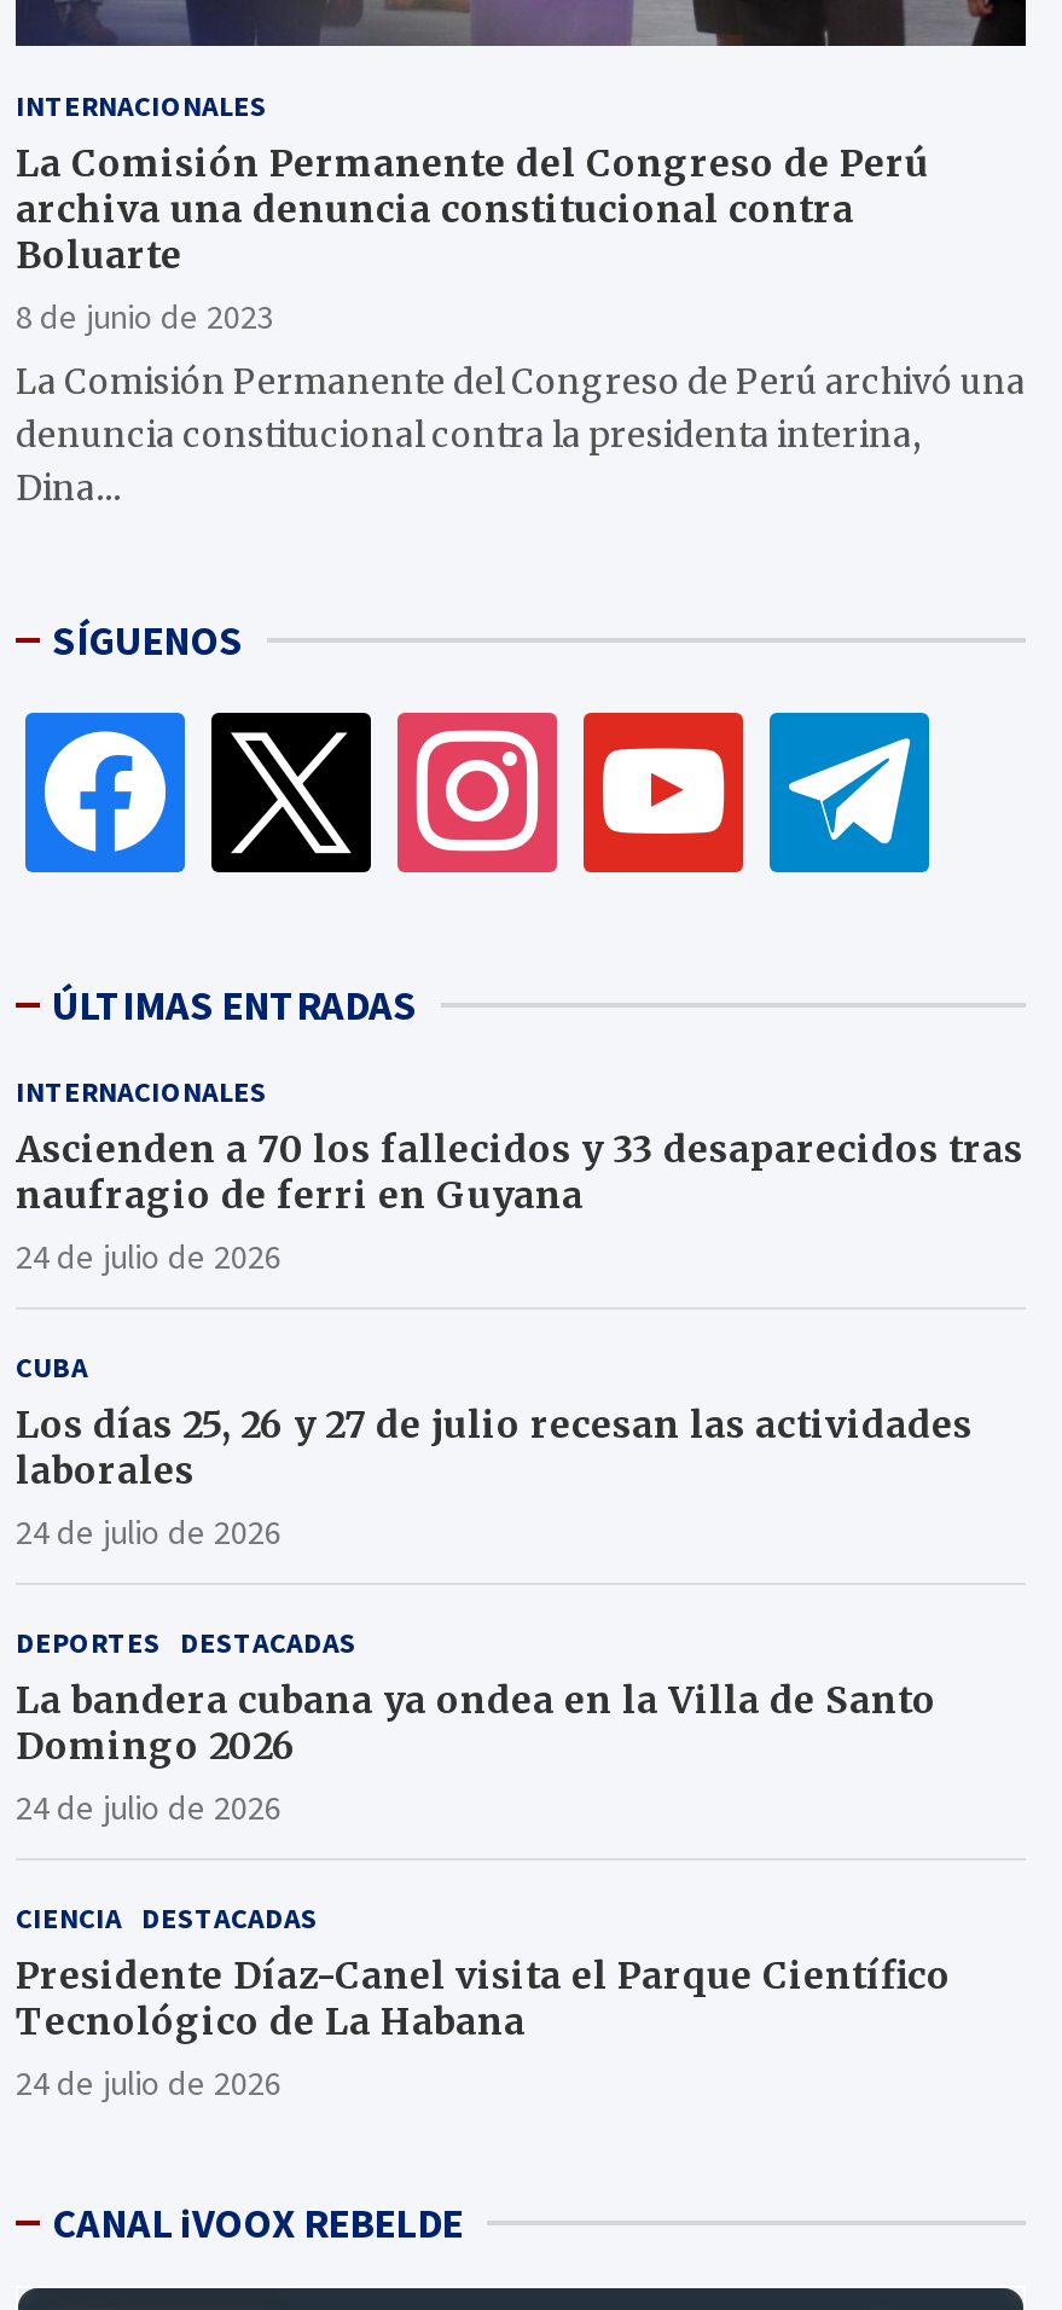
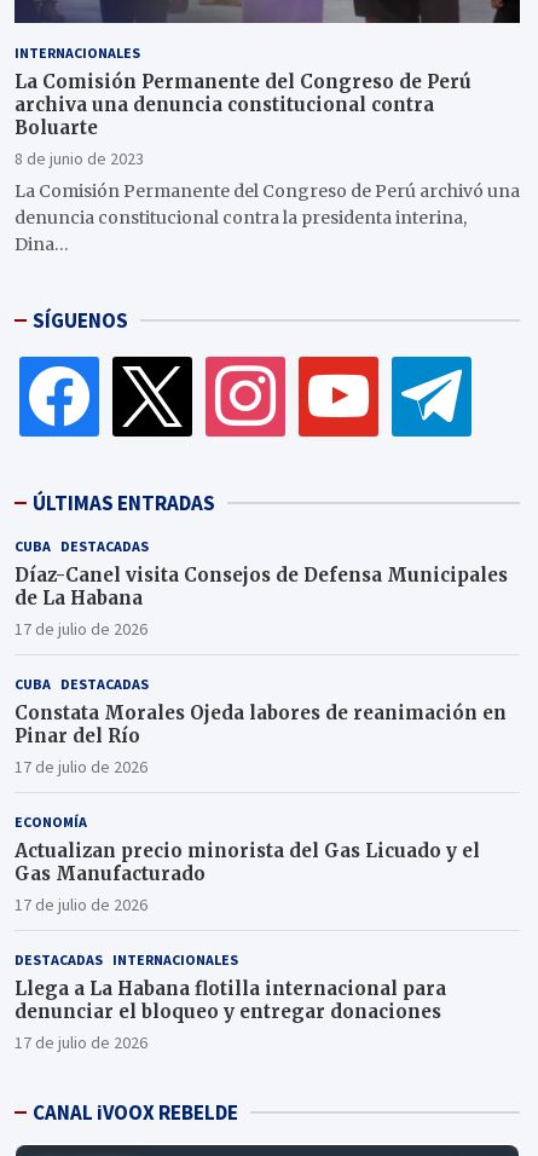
[16,1074,1023,1279] INTERNACIONALES | Ascienden a 70 los fallecidos y 33 desaparecidos tras | naufragio de ferri en Guyana | 24 de julio de 2026 -> [15,537,508,640] CUBA DESTACADAS | Díaz-Canel visita Consejos de Defensa Municipales | de La Habana | 17 de julio de 2026
[16,1349,973,1554] CUBA | Los días 25, 26 y 27 de julio recesan las actividades | laborales | 24 de julio de 2026 -> [15,675,507,778] CUBA DESTACADAS | Constata Morales Ojeda labores de reanimación en | Pinar del Río | 17 de julio de 2026
[16,1624,936,1830] DEPORTES DESTACADAS | La bandera cubana ya ondea en la Villa de Santo | Domingo 2026 | 24 de julio de 2026 -> [15,813,480,916] ECONOMÍA | Actualizan precio minorista del Gas Licuado y el | Gas Manufacturado | 17 de julio de 2026
[16,1900,951,2105] CIENCIA DESTACADAS | Presidente Díaz-Canel visita el Parque Científico | Tecnológico de La Habana | 24 de julio de 2026 -> [15,951,446,1054] DESTACADAS INTERNACIONALES | Llega a La Habana flotilla internacional para | denunciar el bloqueo y entregar donaciones | 17 de julio de 2026

